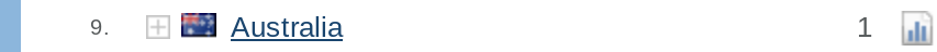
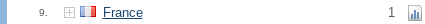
[231,11,343,43] Australia -> [102,5,142,20] France

